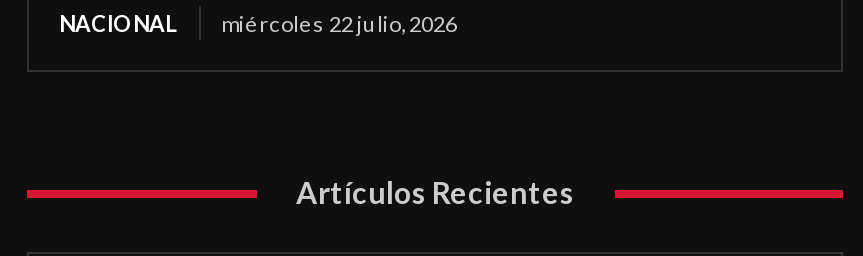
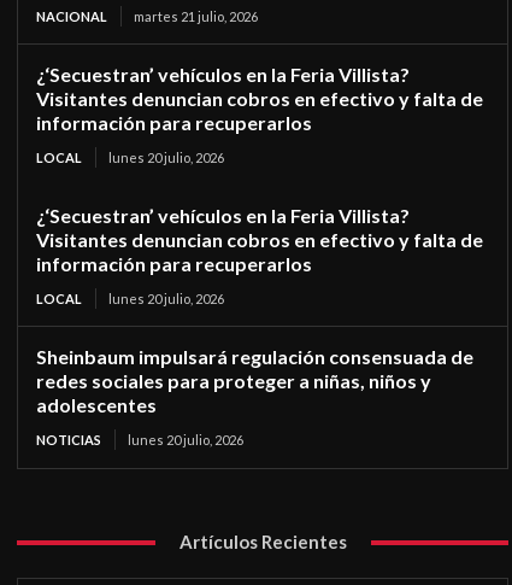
[221,11,457,37] miércoles 22 julio, 2026 -> [36,9,483,448] martes 21 julio, 2026 | ¿‘Secuestran’ vehículos en la Feria Villista? | Visitantes denuncian cobros en efectivo y falta de | información para recuperarlos | LOCAL | lunes 20 julio, 2026 | ¿‘Secuestran’ vehículos en la Feria Villista? | Visitantes denuncian cobros en efectivo y falta de | información para recuperarlos | LOCAL | lunes 20 julio, 2026 | Sheinbaum impulsará regulación consensuada de | redes sociales para proteger a niñas, niños y | adolescentes | NOTICIAS | lunes 20 julio, 2026

